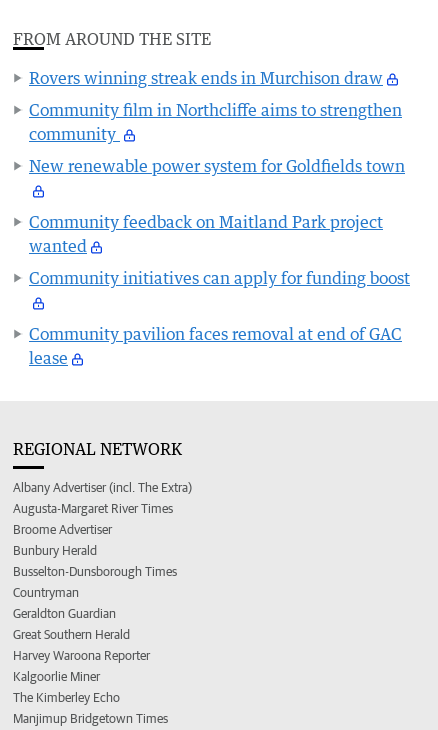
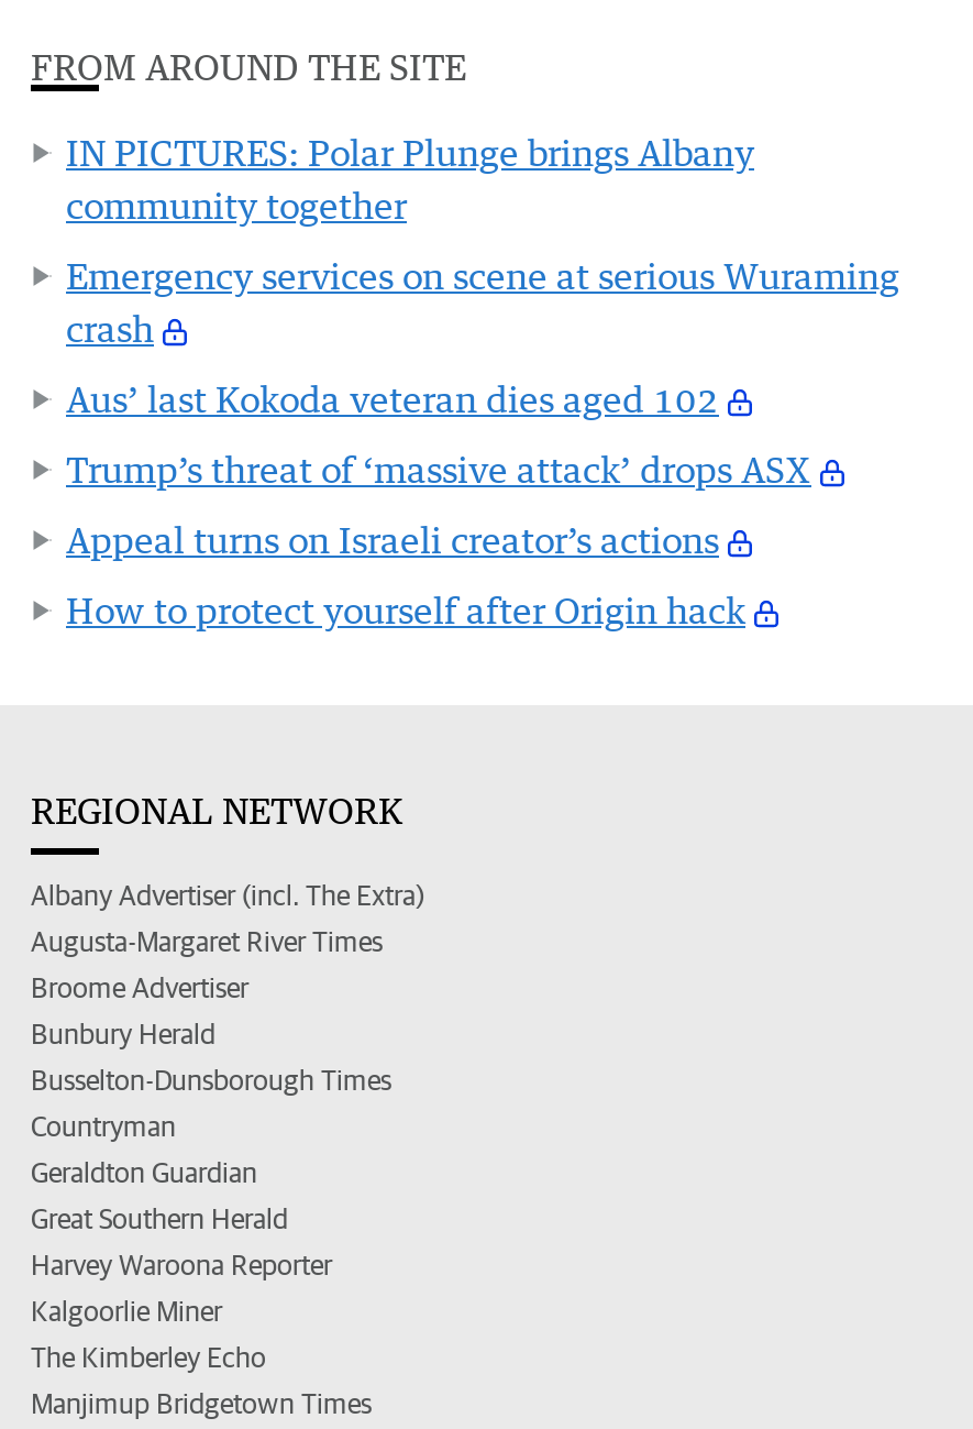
[29,67,383,87] Rovers winning streak ends in Murchison draw -> [66,130,754,227] IN PICTURES: Polar Plunge brings Albany | community together
[29,99,402,143] Community film in Northcliffe aims to strengthen | community -> [66,253,899,350] Emergency services on scene at serious Wuraming | crash
[29,155,405,175] New renewable power system for Goldfields town -> [66,376,719,420] Aus’ last Kokoda veteran dies aged 102
[29,211,383,255] Community feedback on Maitland Park project | wanted -> [66,447,811,491] Trump’s threat of ‘massive attack’ drops ASX
[29,267,410,287] Community initiatives can apply for funding boost -> [66,517,719,561] Appeal turns on Israeli creator’s actions
[29,323,402,367] Community pavilion faces removal at end of GAC | lease -> [66,587,745,631] How to protect yourself after Origin hack

